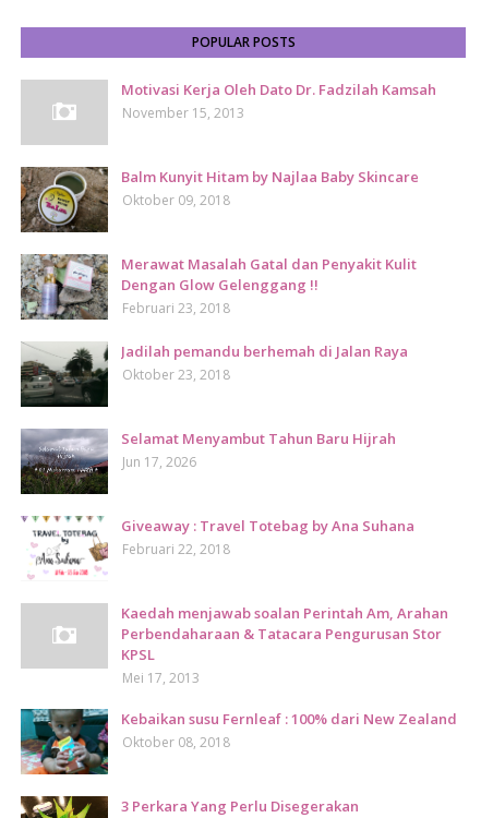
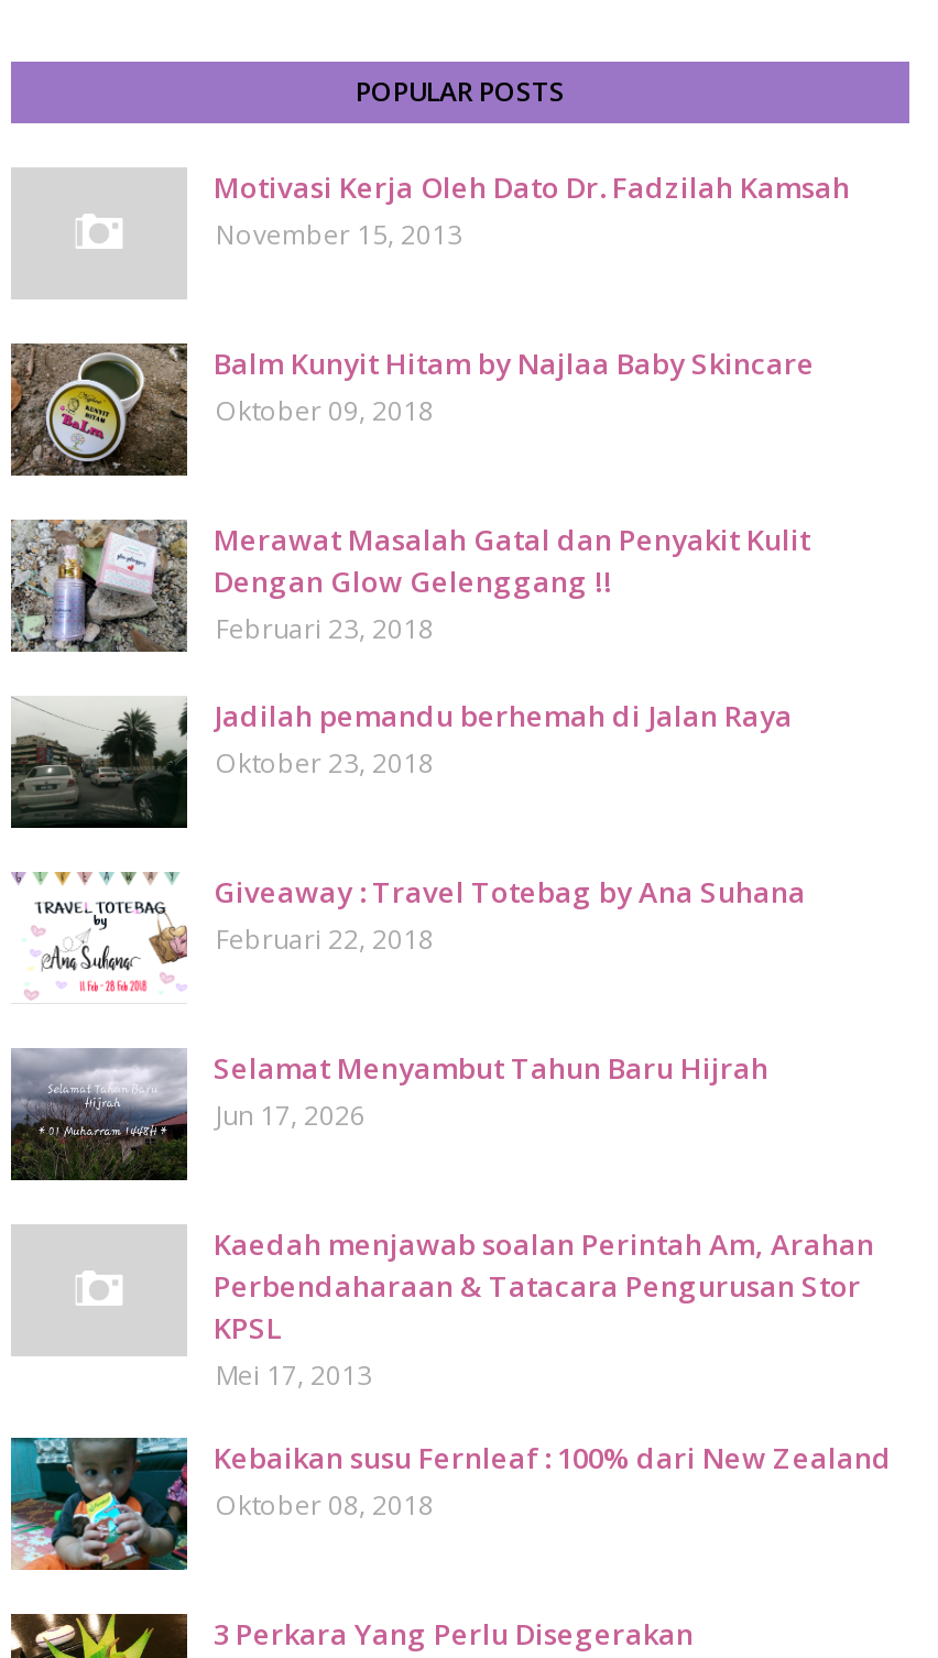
moved [20,428,396,496] -> [9,1046,768,1185]: [image] | Selamat Menyambut Tahun Baru Hijrah | Jun 17, 2026
moved [22,516,414,579] -> [11,872,806,1004]: [image] | Giveaway : Travel Totebag by Ana Suhana | Februari 22, 2018

